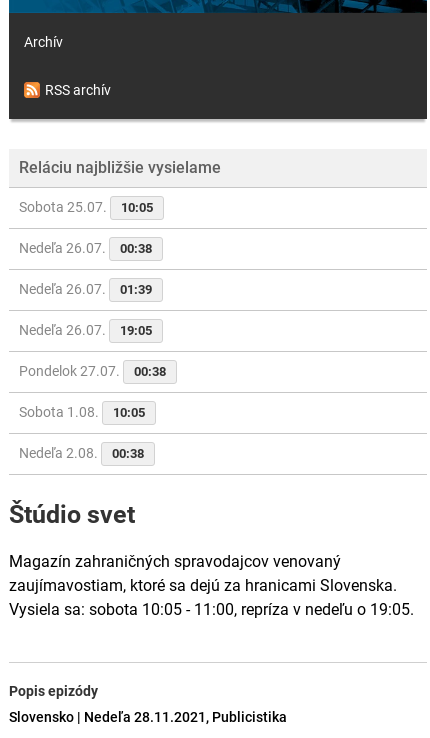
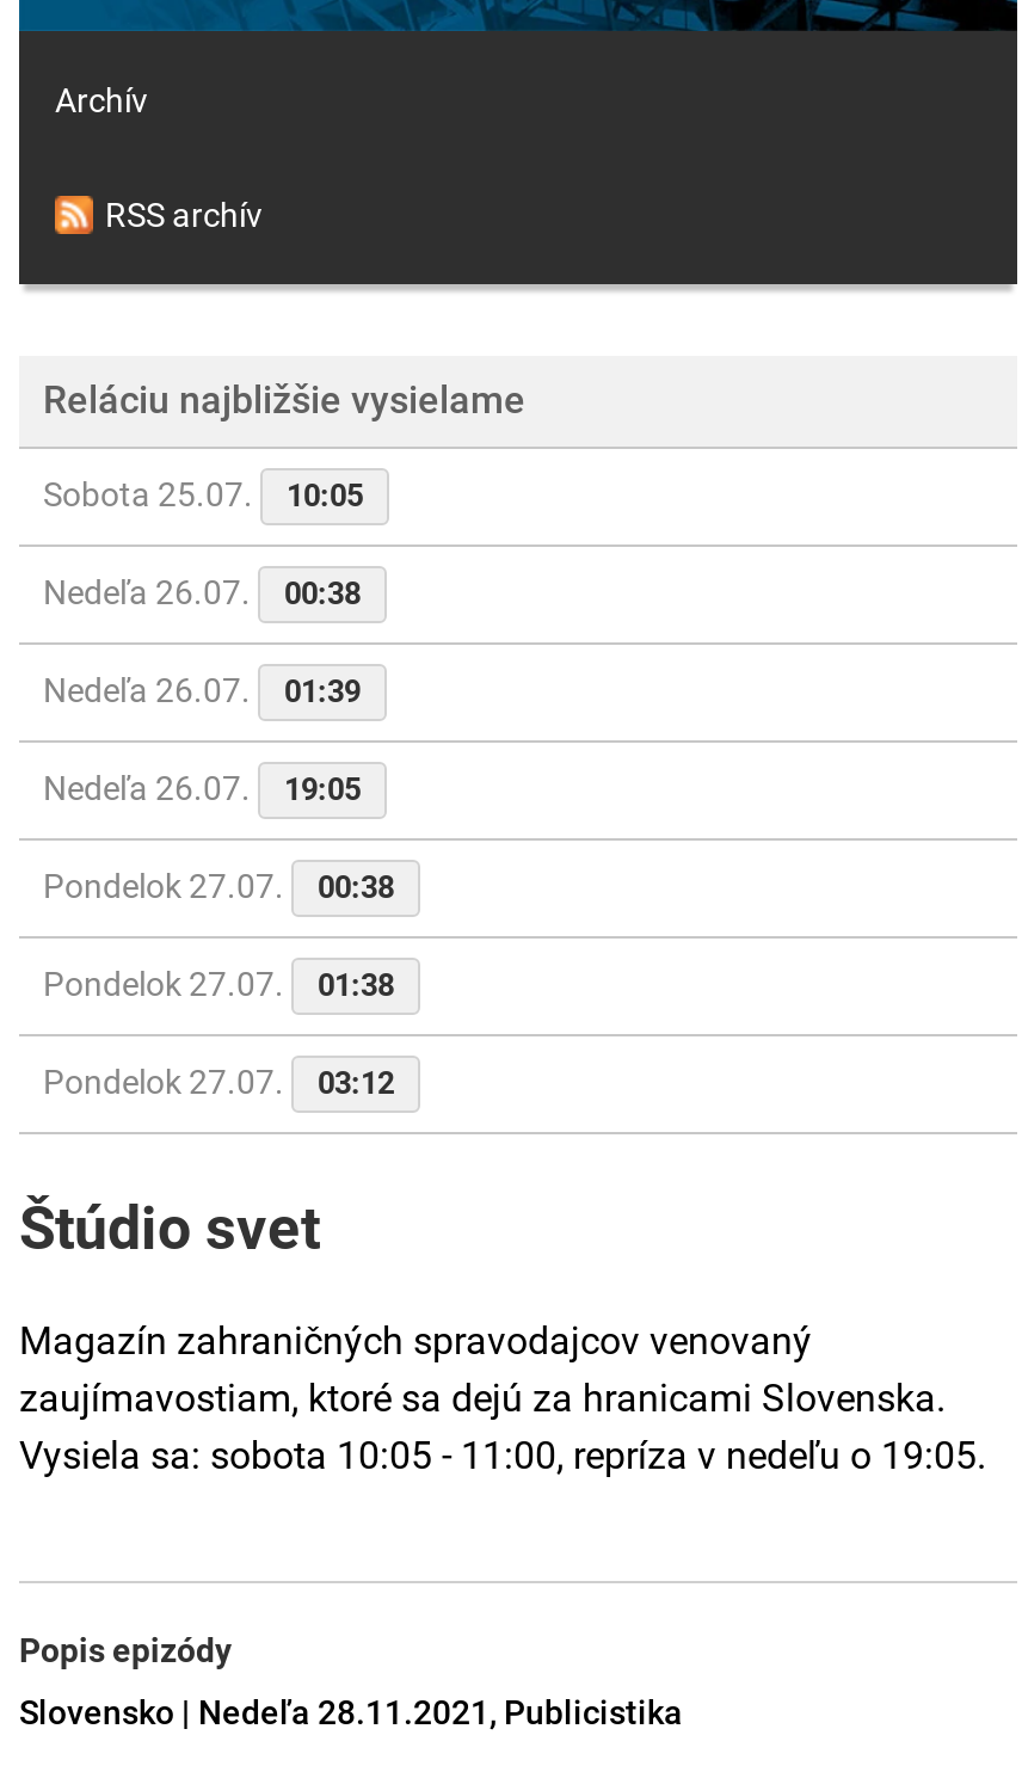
[19,404,145,420] Sobota 1.08. | 10:05 -> [43,966,394,1004] Pondelok 27.07. | 01:38
[19,445,144,461] Nedeľa 2.08. | 00:38 -> [43,1063,394,1102] Pondelok 27.07. | 03:12

